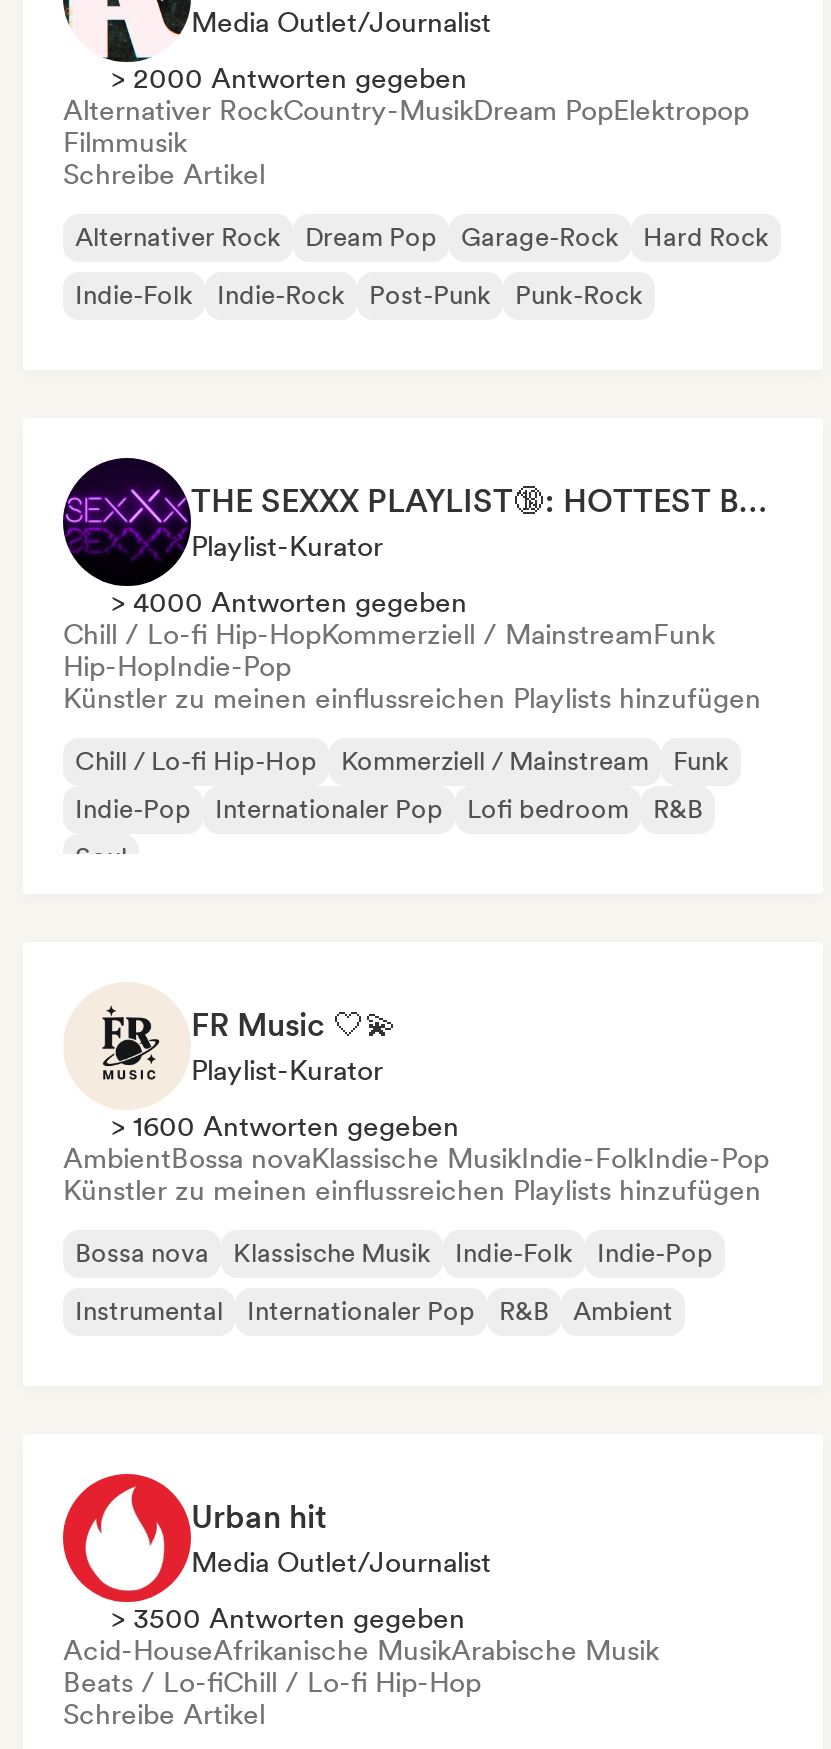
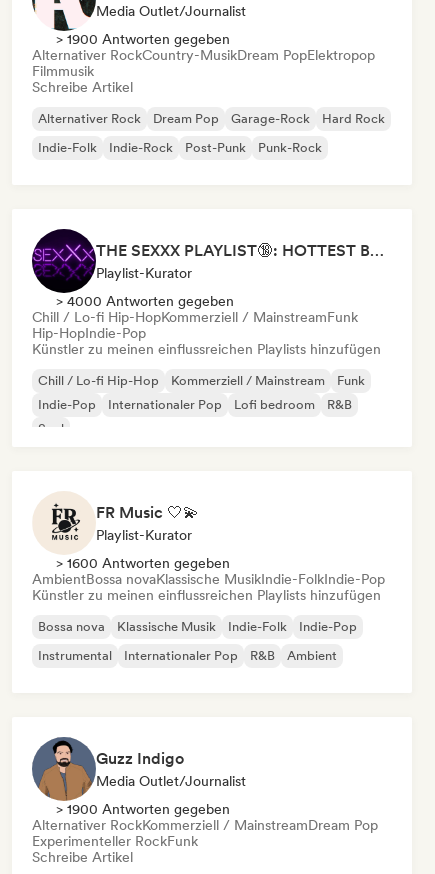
[111,62,467,94] > 2000 Antworten gegeben -> [56,31,230,47] > 1900 Antworten gegeben
[61,1472,327,1588] [image] | Urban hit -> [31,736,184,794] [image] | Guzz Indigo
[63,1602,659,1698] > 3500 Antworten gegeben | Acid-HouseAfrikanische MusikArabische Musik | Beats / Lo-fiChill / Lo-fi Hip-Hop -> [32,801,378,849] > 1900 Antworten gegeben | Alternativer RockKommerziell / MainstreamDream Pop | Experimenteller RockFunk

